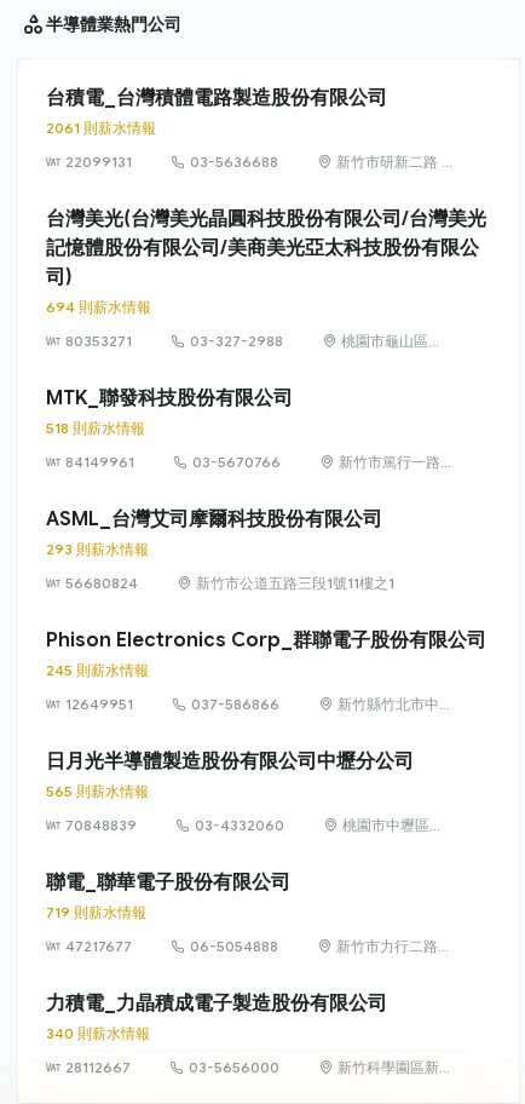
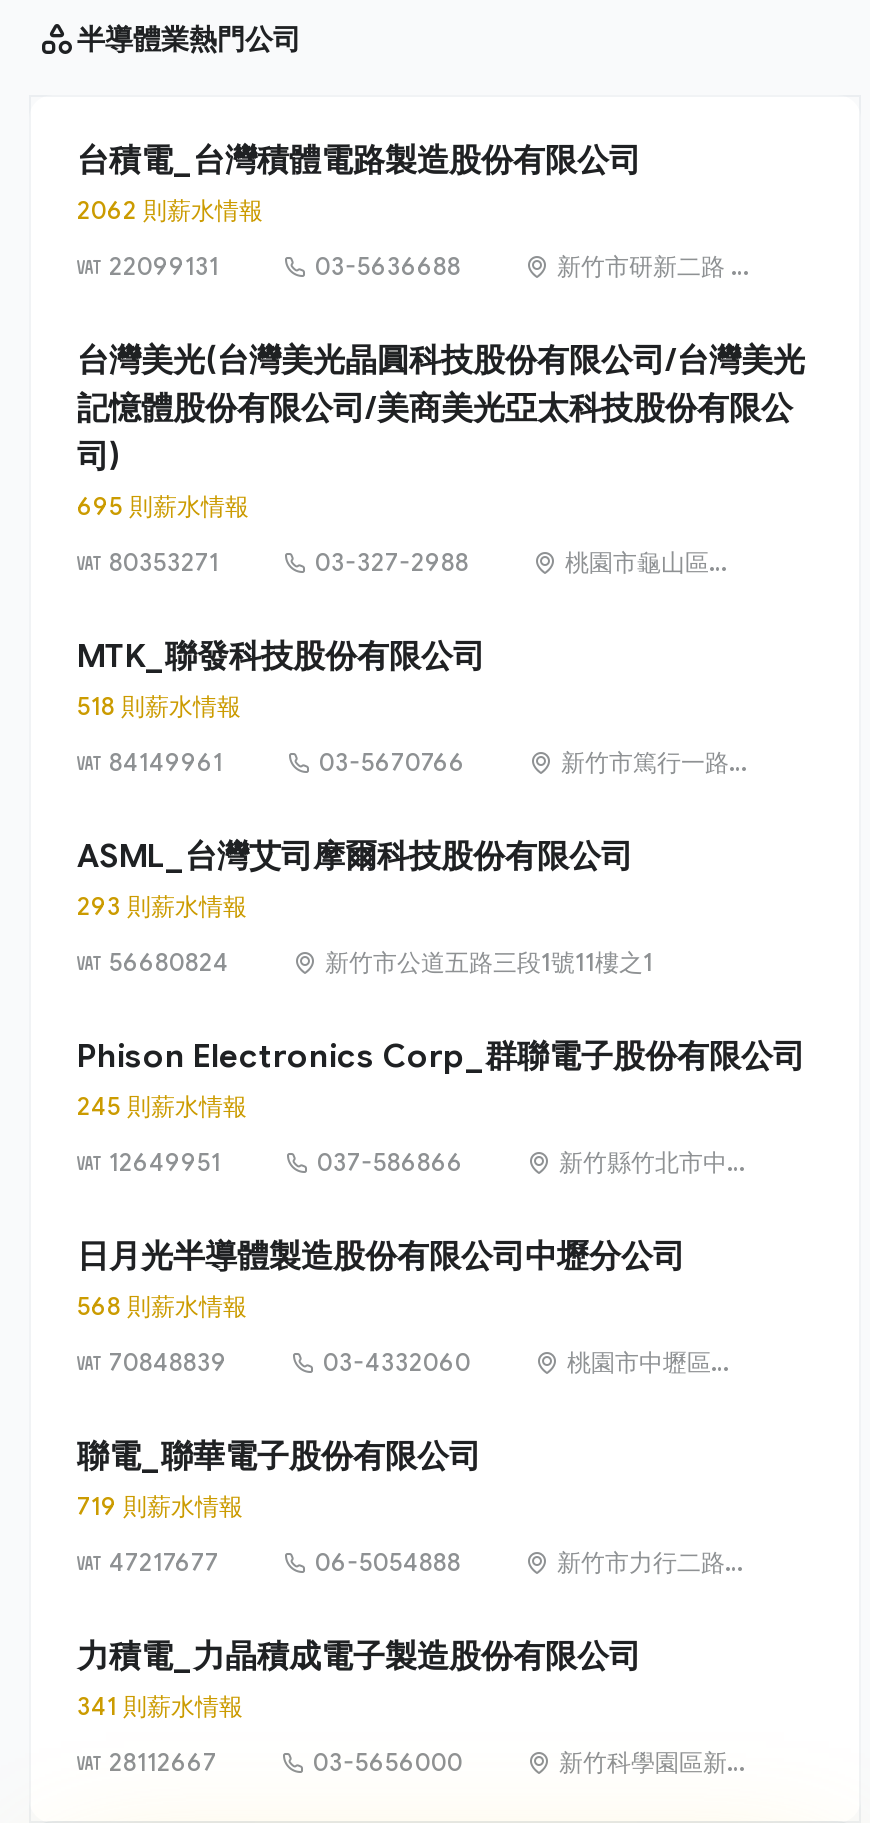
[46,119,156,137] 2061 則薪水情報 -> [77,195,263,225] 2062 則薪水情報
[46,298,151,316] 694 則薪水情報 -> [77,491,249,521] 695 則薪水情報
[46,782,149,800] 565 則薪水情報 -> [77,1291,247,1321] 568 則薪水情報
[46,1024,150,1042] 340 則薪水情報 -> [77,1691,243,1721] 341 則薪水情報

